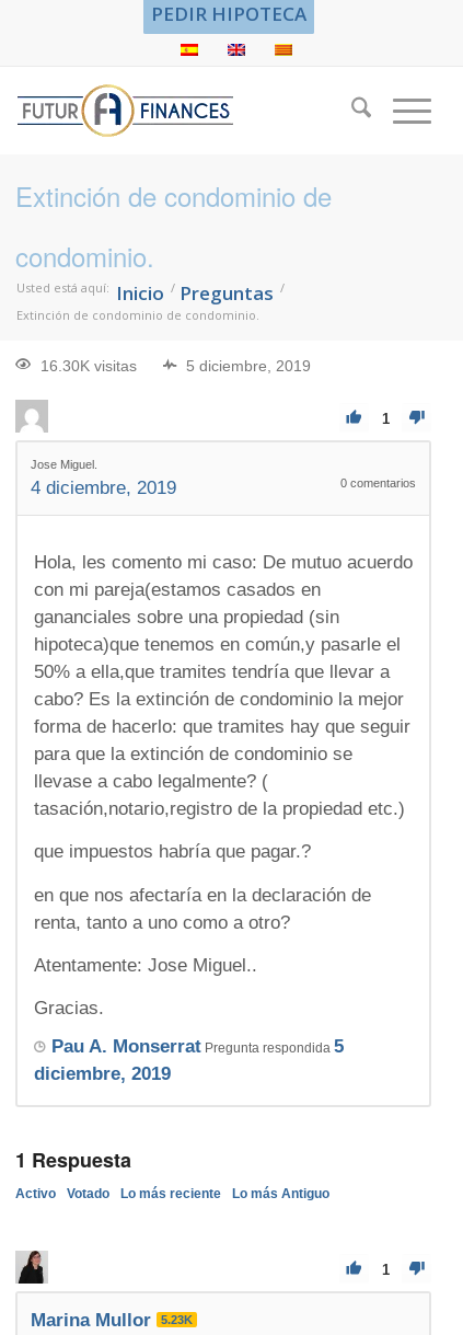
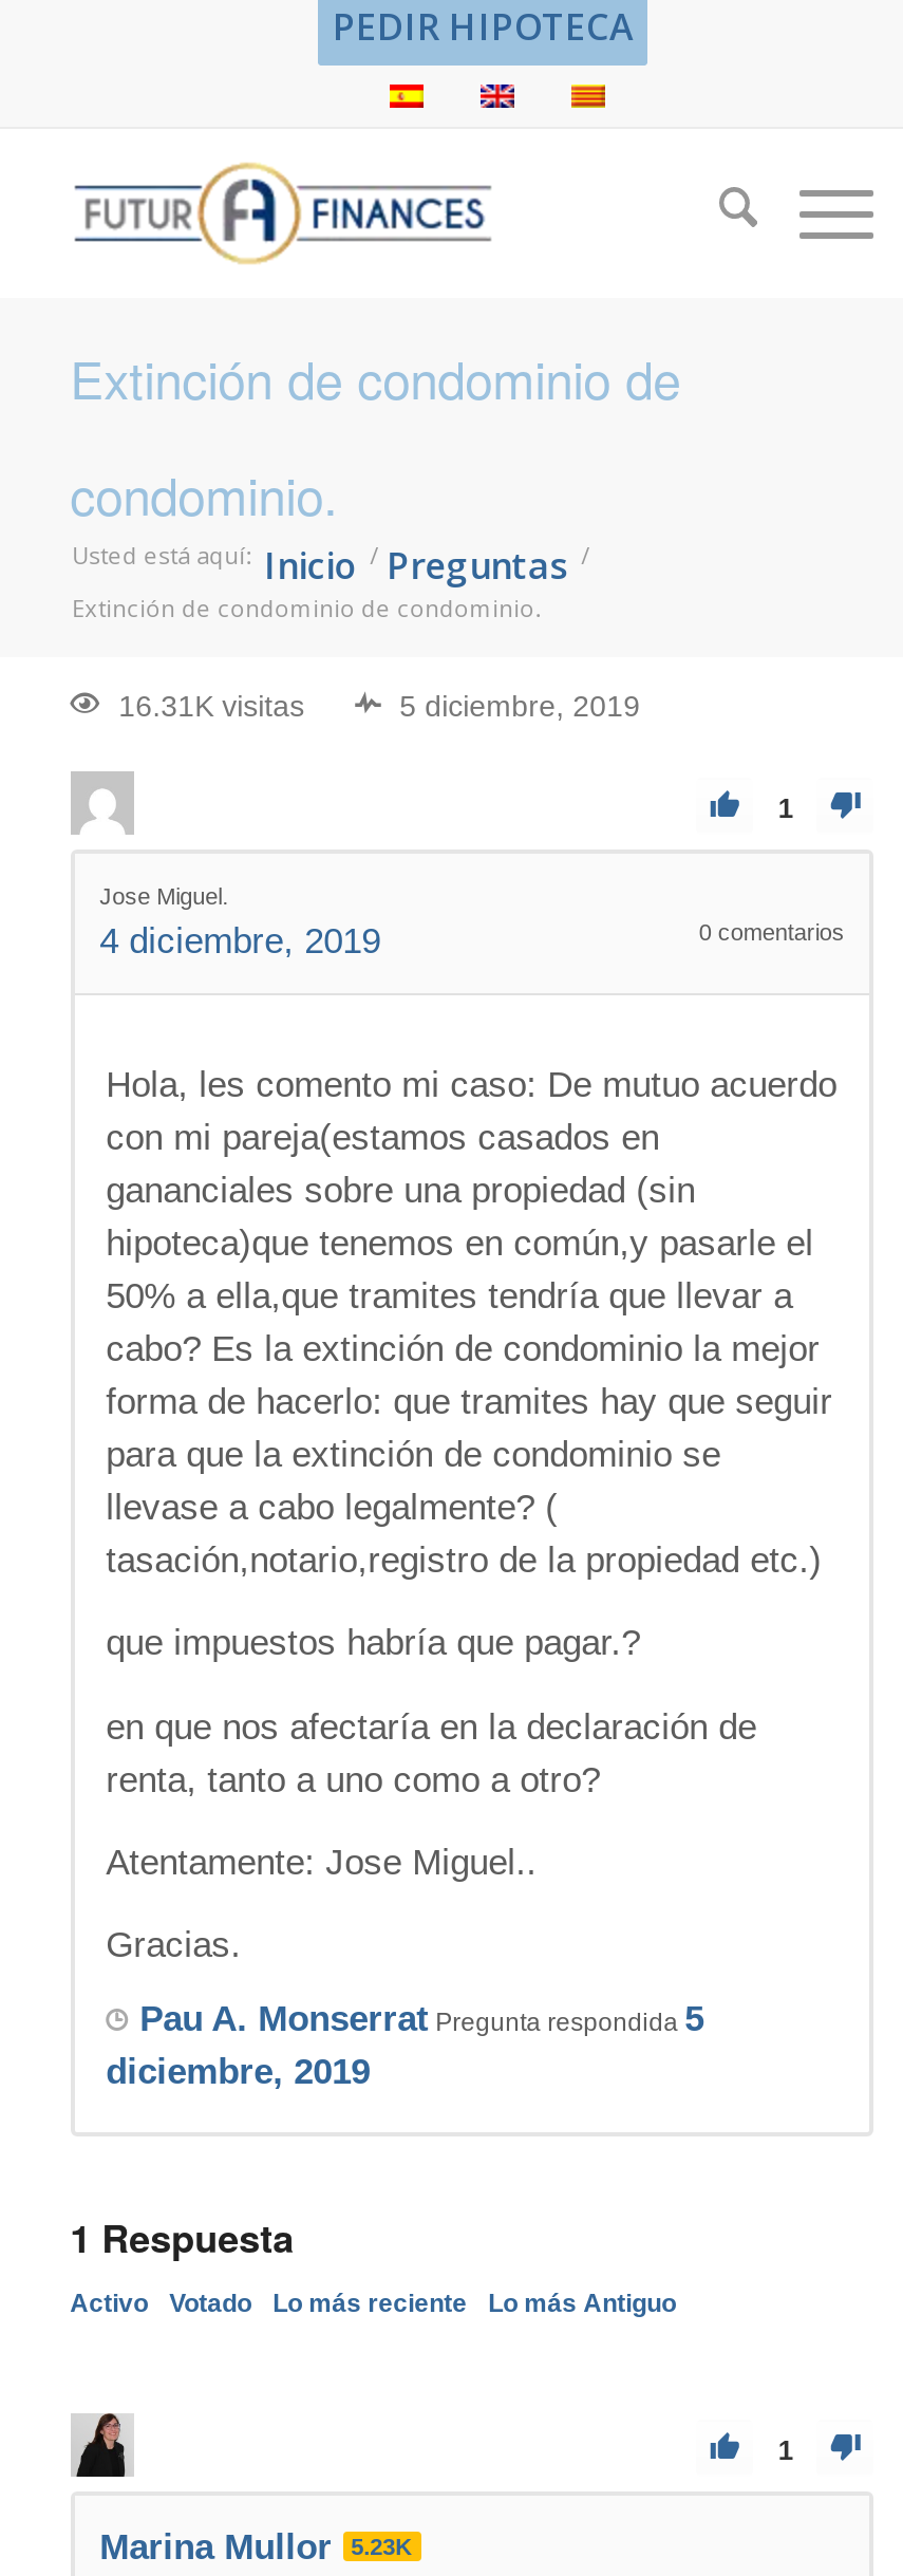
[40,357,136,375] 16.30K visitas -> [118,690,304,723] 16.31K visitas

